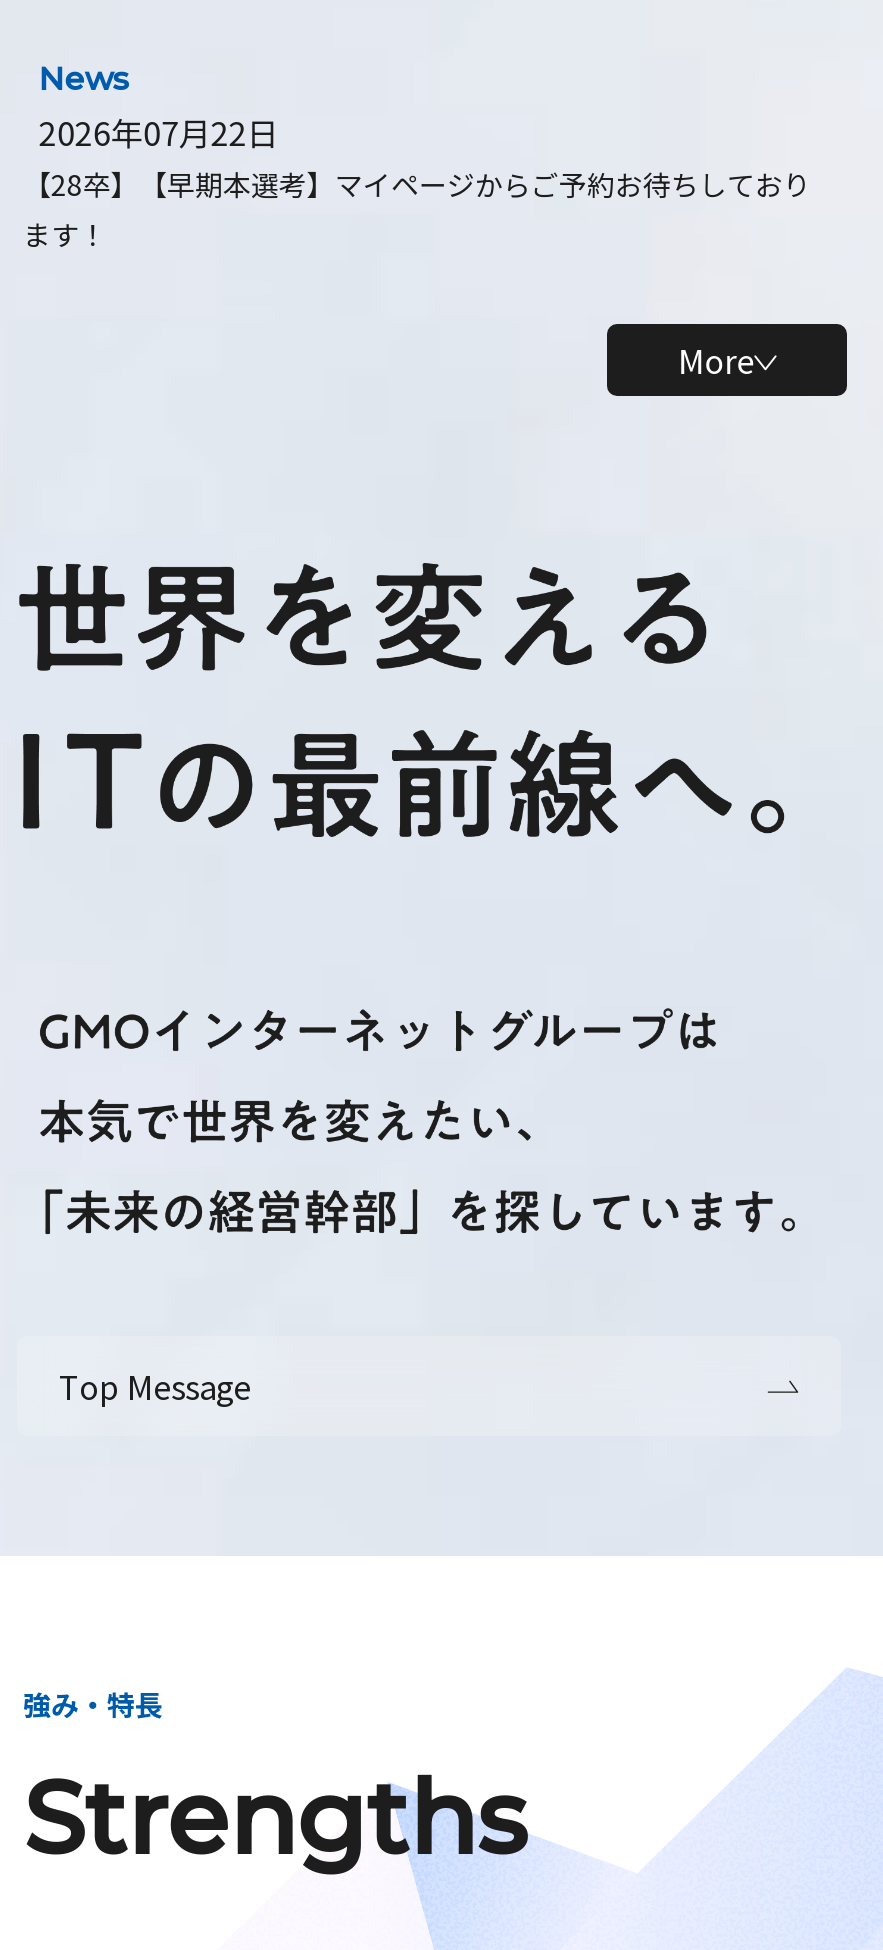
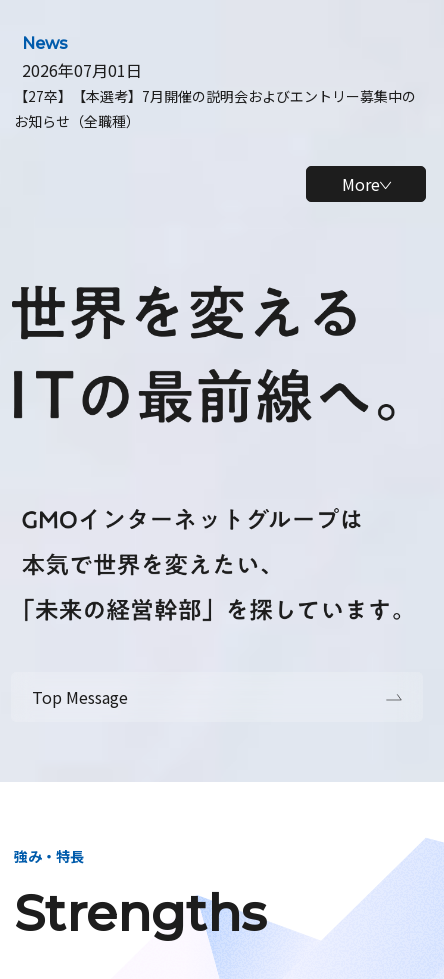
[23,108,811,254] 2026年07月22日 | 【28卒】【早期本選考】マイページからご予約お待ちしており | ます！ -> [14,58,416,131] 2026年07月01日 | 【27卒】【本選考】7月開催の説明会およびエントリー募集中の | お知らせ（全職種）

